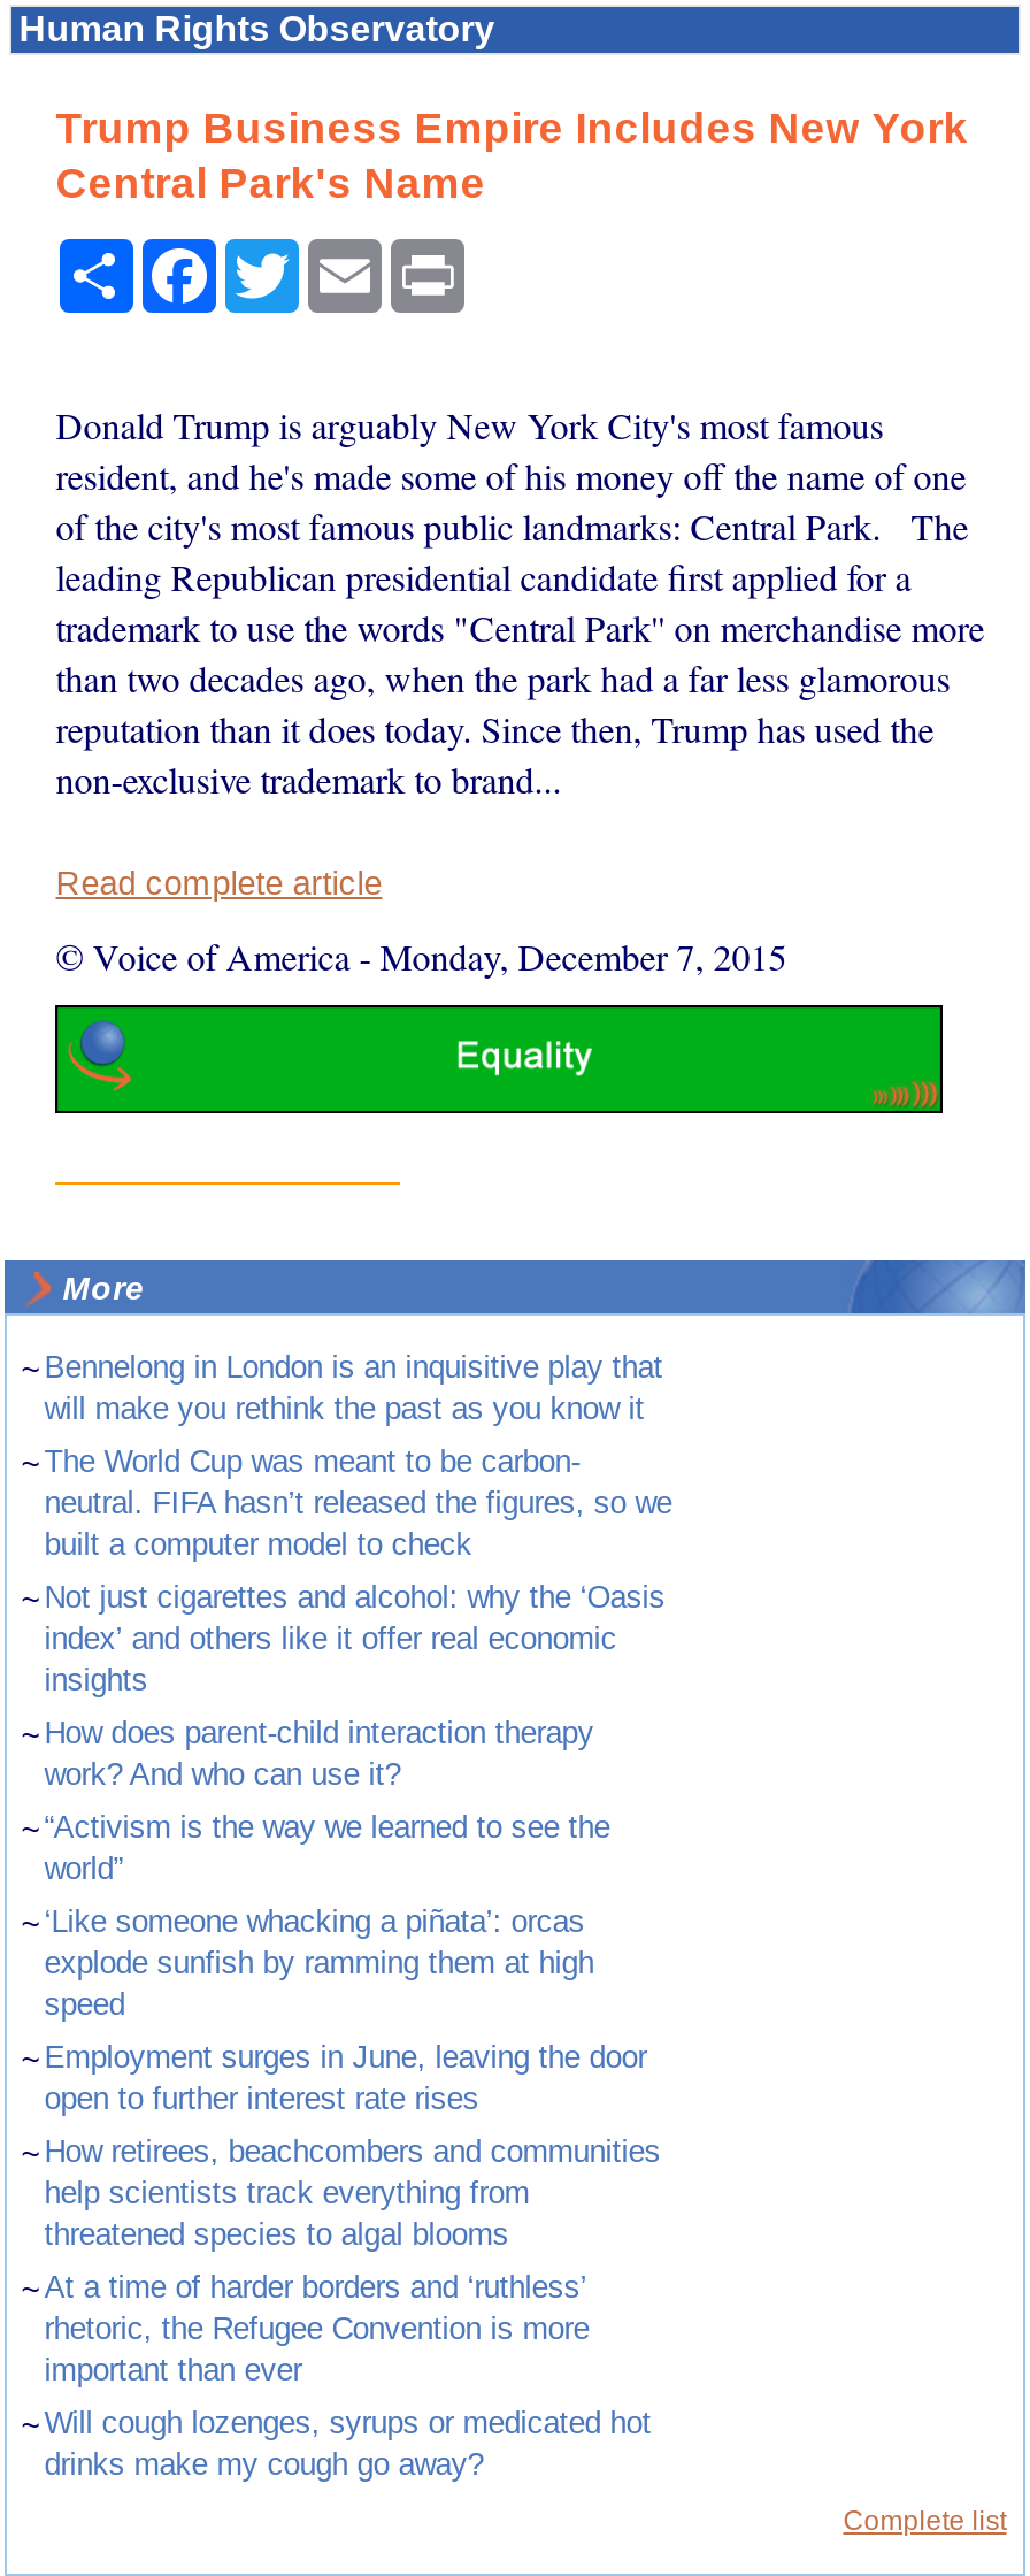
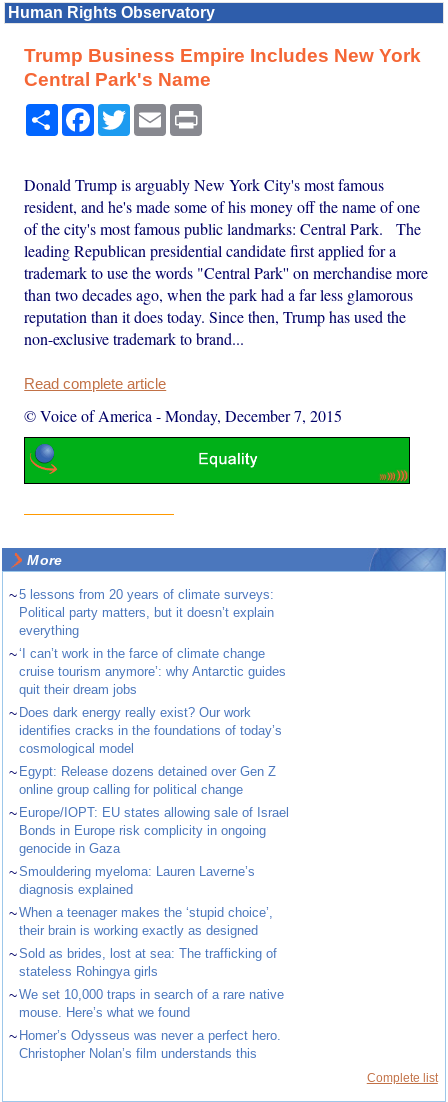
[21,1351,663,1427] ~ Bennelong in London is an inquisitive play that | will make you rethink the past as you know it -> [9,587,274,638] ~ 5 lessons from 20 years of climate surveys: | Political party matters, but it doesn’t explain | everything
[21,1446,672,1563] ~ The World Cup was meant to be carbon- | neutral. FIFA hasn’t released the figures, so we | built a computer model to check -> [9,646,286,697] ~ ‘I can’t work in the farce of climate change | cruise tourism anymore’: why Antarctic guides | quit their dream jobs
[21,1581,665,1699] ~ Not just cigarettes and alcohol: why the ‘Oasis | index’ and others like it offer real economic | insights -> [9,705,282,756] ~ Does dark energy really exist? Our work | identifies cracks in the foundations of today’s | cosmological model
[21,1717,594,1793] ~ How does parent-child interaction therapy | work? And who can use it? -> [9,764,276,797] ~ Egypt: Release dozens detained over Gen Z | online group calling for political change
[21,1811,610,1887] ~ “Activism is the way we learned to see the | world” -> [9,805,289,856] ~ Europe/IOPT: EU states allowing sale of Israel | Bonds in Europe risk complicity in ongoing | genocide in Gaza
[21,1906,594,2023] ~ ‘Like someone whacking a piñata’: orcas | explode sunfish by ramming them at high | speed -> [9,864,255,897] ~ Smouldering myeloma: Lauren Laverne’s | diagnosis explained
[21,2041,647,2117] ~ Employment surges in June, leaving the door | open to further interest rate rises -> [9,905,273,938] ~ When a teenager makes the ‘stupid choice’, | their brain is working exactly as designed
[21,2136,660,2253] ~ How retirees, beachcombers and communities | help scientists track everything from | threatened species to algal blooms -> [9,946,277,979] ~ Sold as brides, lost at sea: The trafficking of | stateless Rohingya girls
[21,2271,589,2389] ~ At a time of harder borders and ‘ruthless’ | rhetoric, the Refugee Convention is more | important than ever -> [9,987,284,1020] ~ We set 10,000 traps in search of a rare native | mouse. Here’s what we found
[21,2407,651,2483] ~ Will cough lozenges, syrups or medicated hot | drinks make my cough go away? -> [9,1028,281,1061] ~ Homer’s Odysseus was never a perfect hero. | Christopher Nolan’s film understands this

